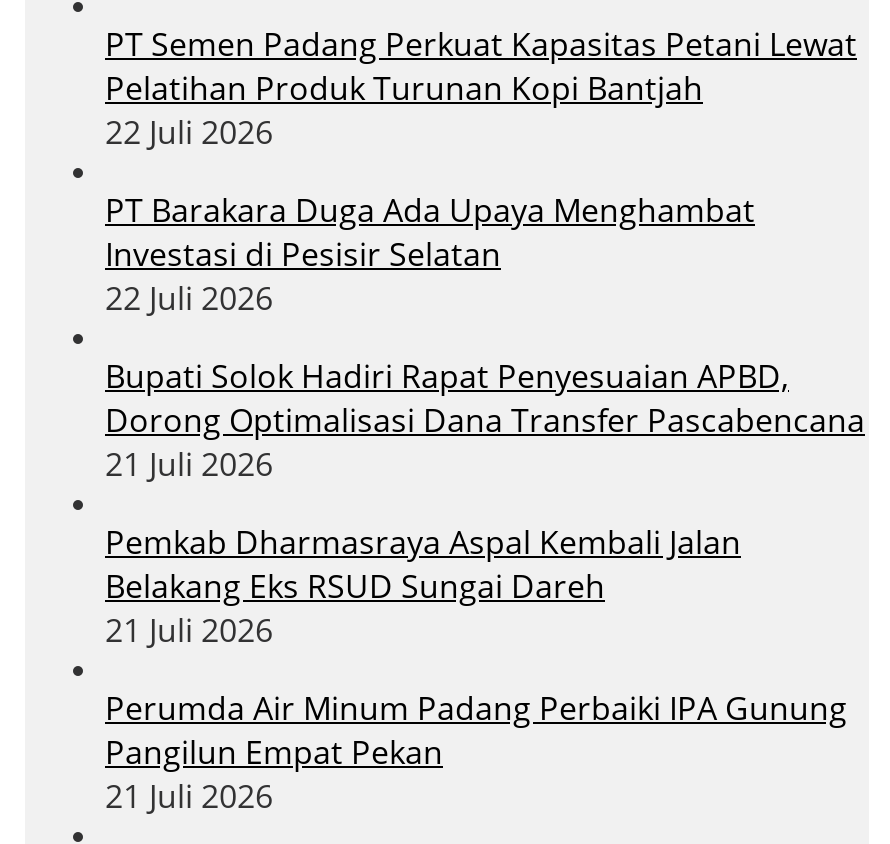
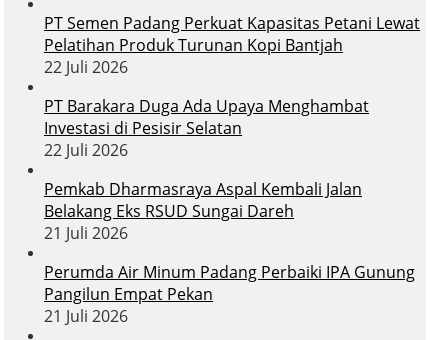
[105,354,865,486] Bupati Solok Hadiri Rapat Penyesuaian APBD, | Dorong Optimalisasi Dana Transfer Pascabencana | 21 Juli 2026 -> none

